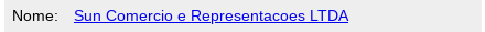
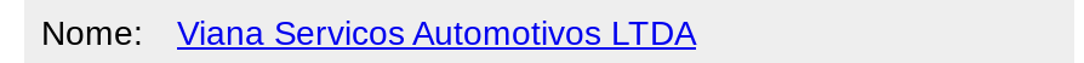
[74,6,348,24] Sun Comercio e Representacoes LTDA -> [177,13,696,51] Viana Servicos Automotivos LTDA

